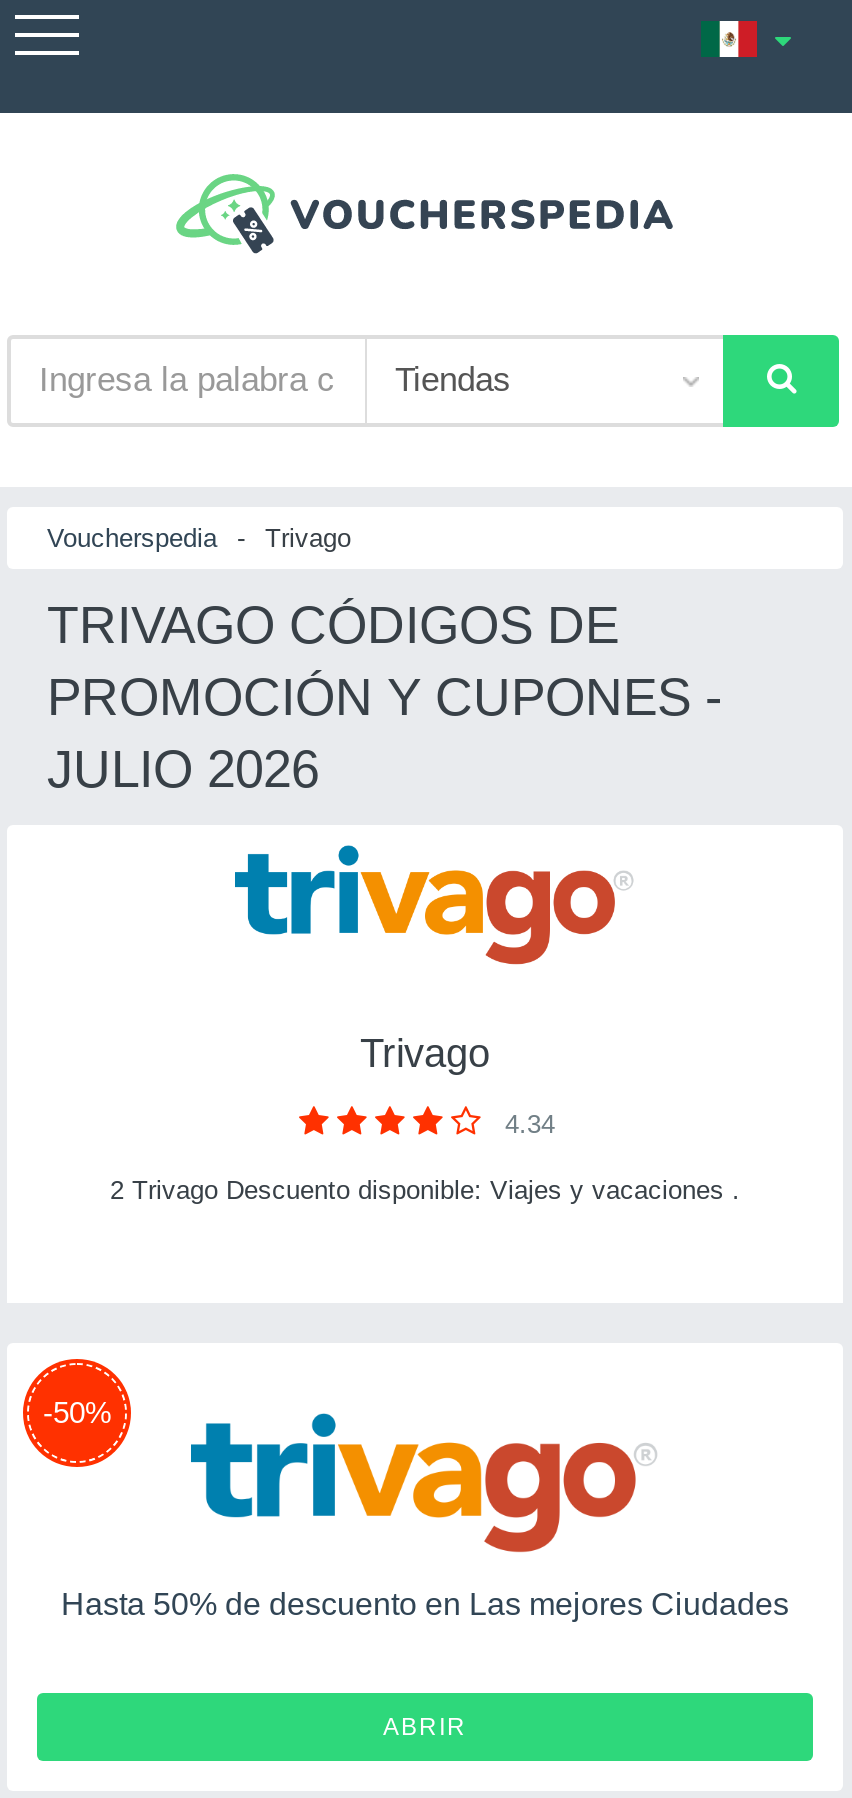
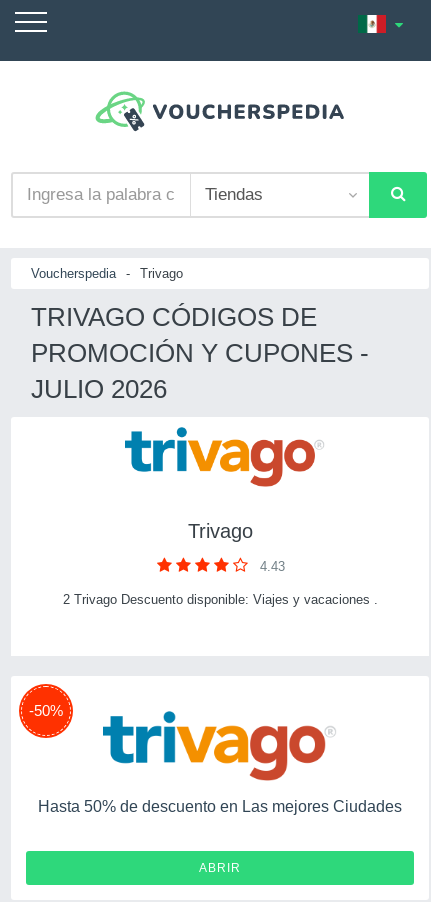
[505,1109,555,1139] 4.34 -> [260,559,285,574] 4.43

